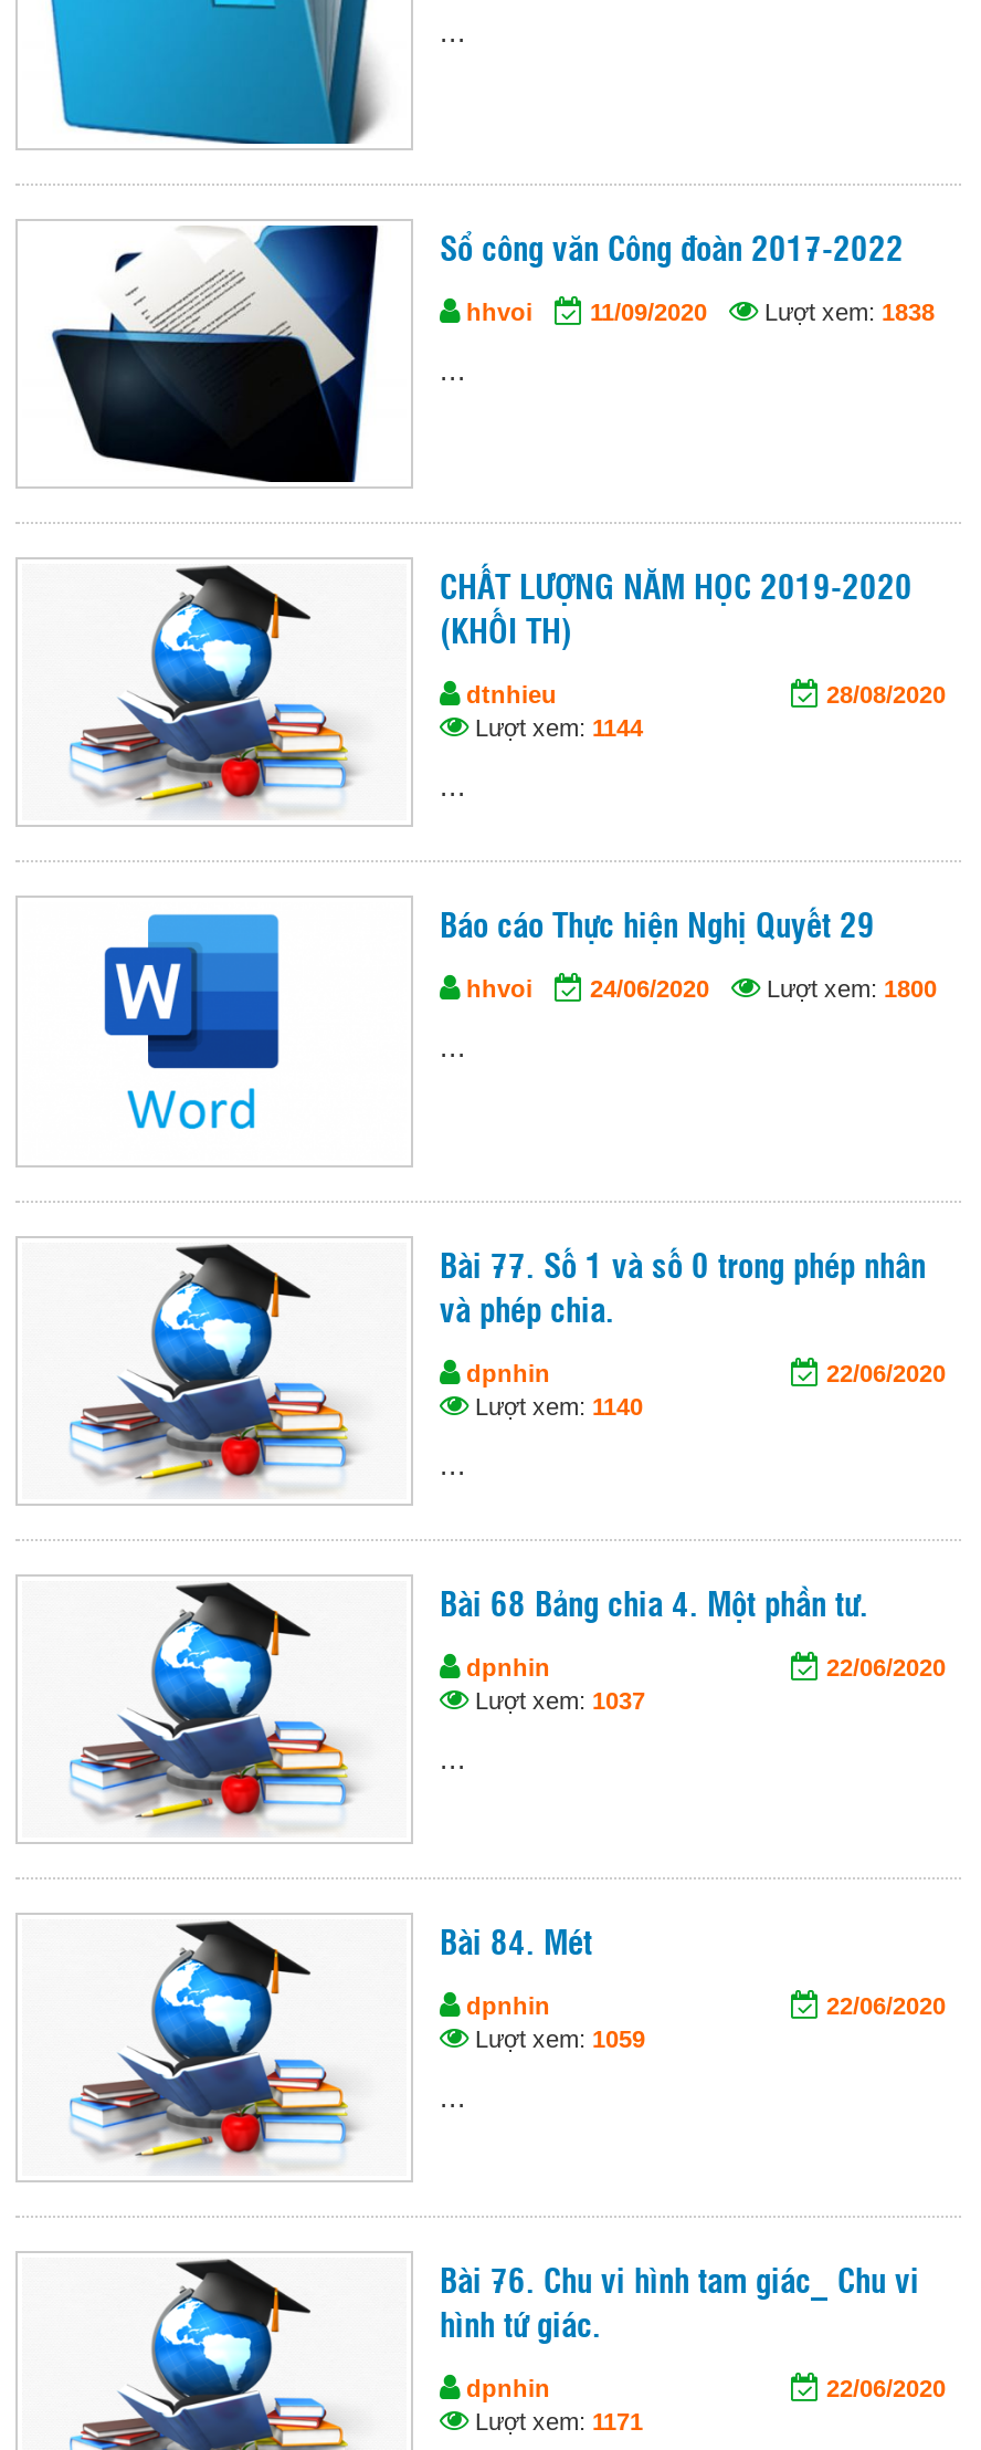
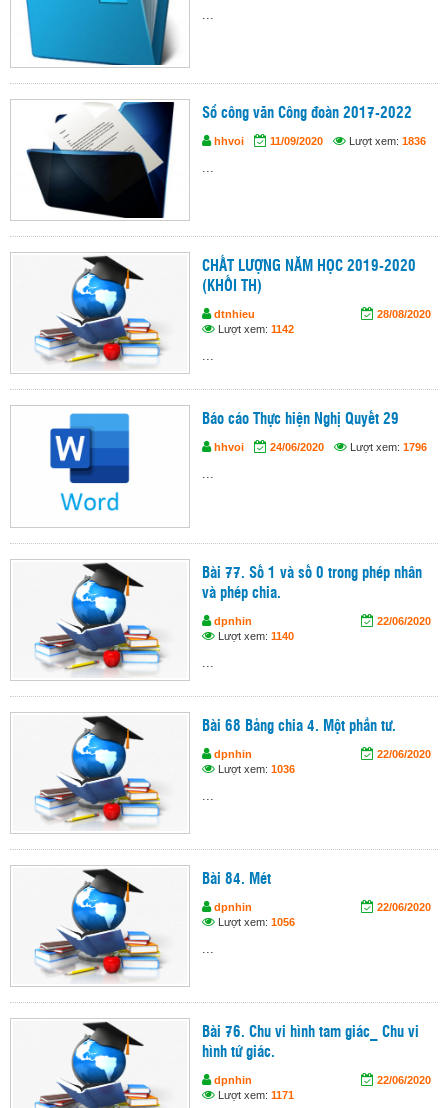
[590,299,935,325] 11/09/2020 Lượt xem: 1838 -> [270,135,426,147] 11/09/2020 Lượt xem: 1836
[468,715,643,741] Lượt xem: 1144 -> [215,323,294,335] Lượt xem: 1142
[590,976,937,1003] 24/06/2020 Lượt xem: 1800 -> [270,441,427,453] 24/06/2020 Lượt xem: 1796
[468,1686,645,1713] Lượt xem: 1037 -> [215,763,295,775] Lượt xem: 1036
[468,2025,645,2052] Lượt xem: 1059 -> [215,916,295,928] Lượt xem: 1056

